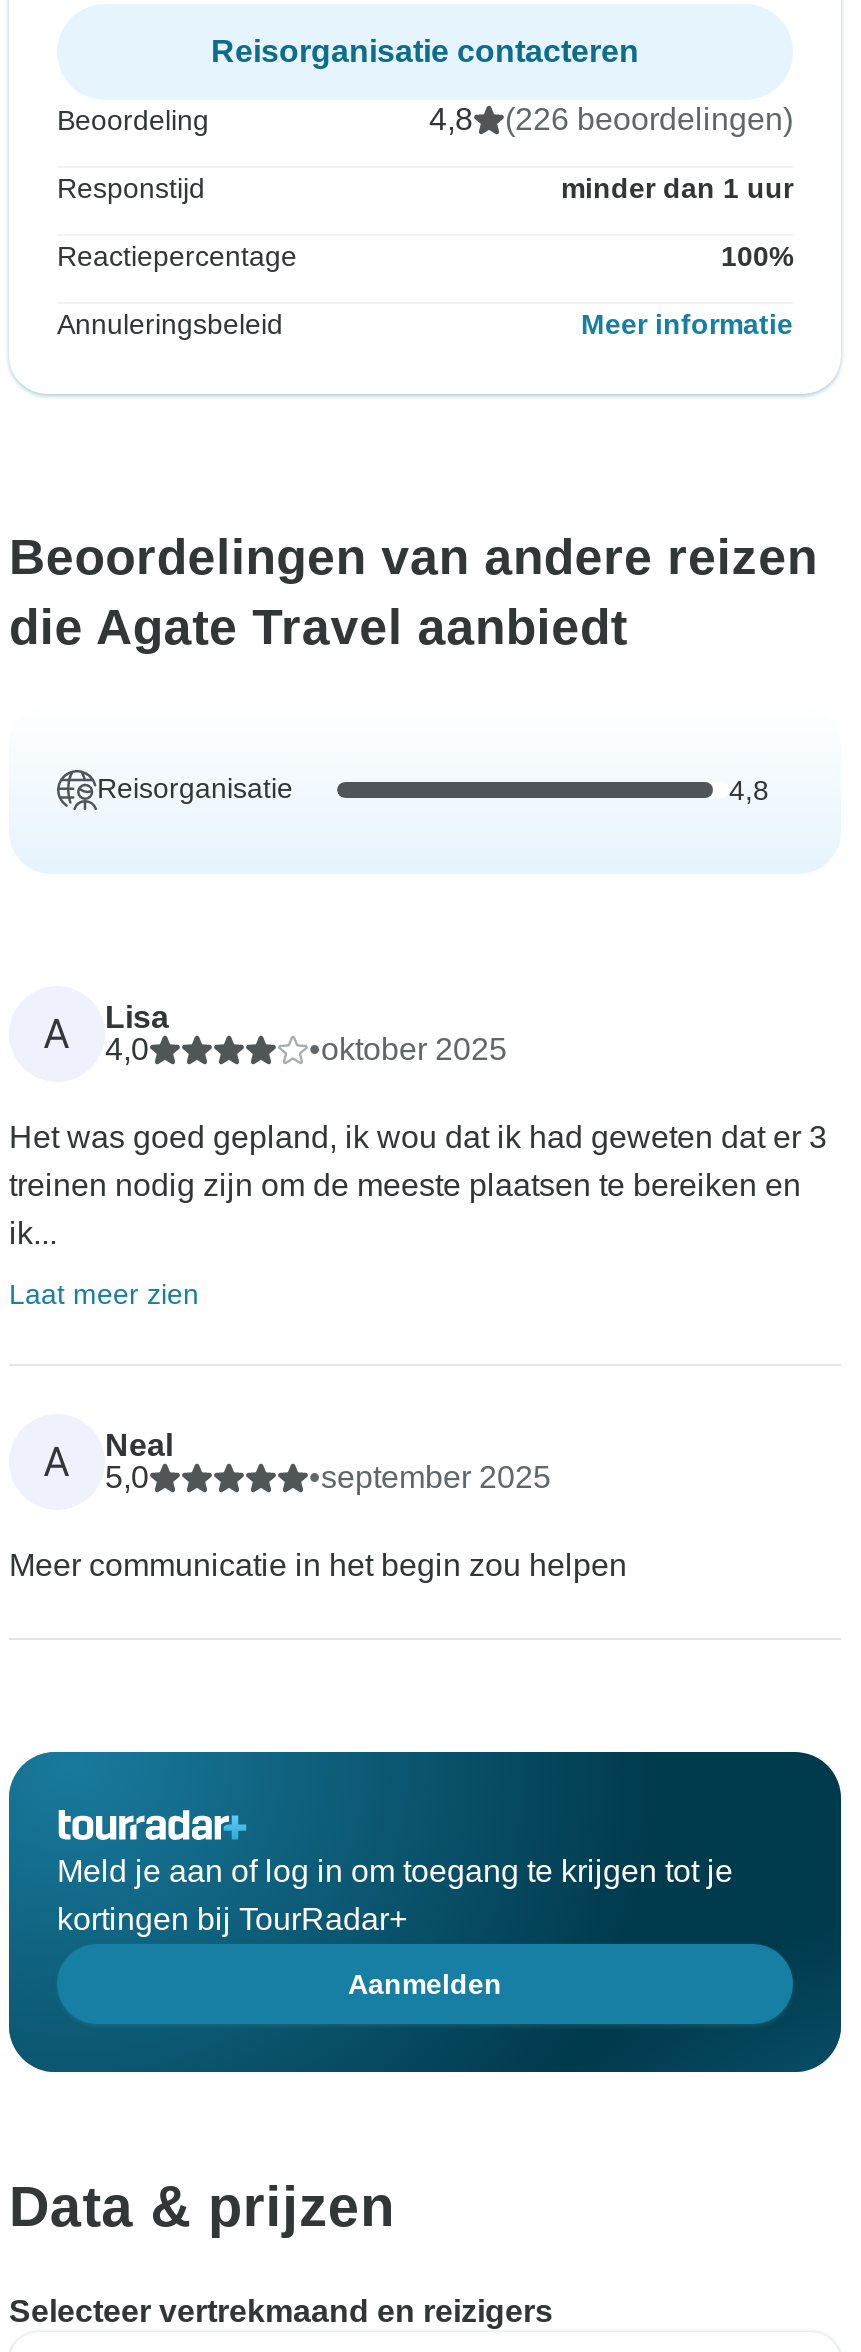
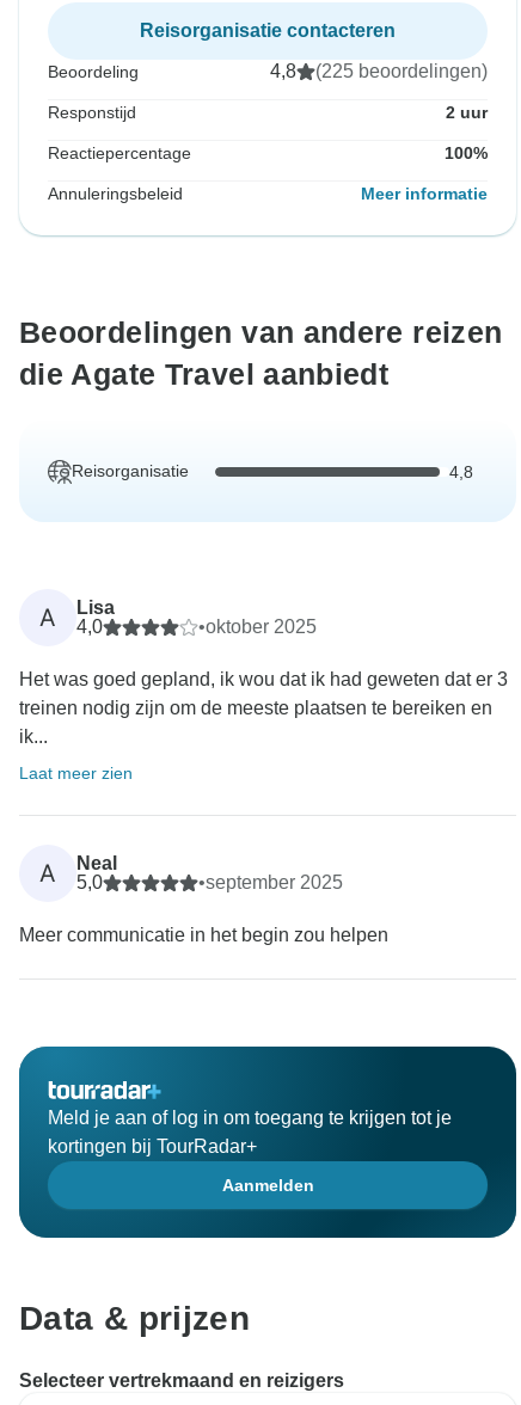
[505,103,793,137] (226 beoordelingen) -> [315,61,488,82] (225 beoordelingen)
[561,173,793,205] minder dan 1 uur -> [446,103,488,122] 2 uur

